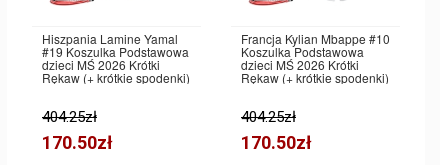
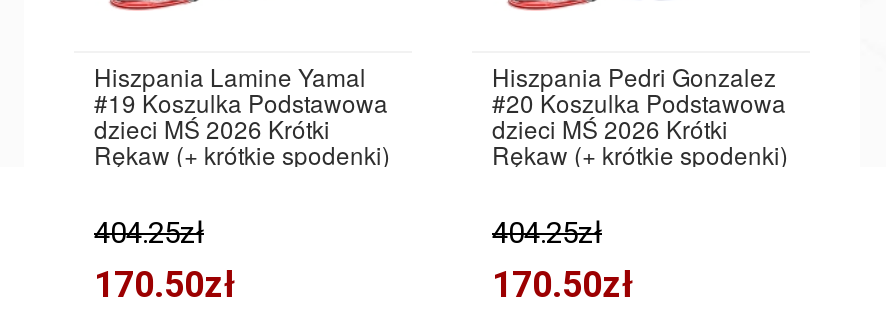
[241,29,390,59] Francja Kylian Mbappe #10 | Koszulka Podstawowa -> [492,59,786,119] Hiszpania Pedri Gonzalez | #20 Koszulka Podstawowa

